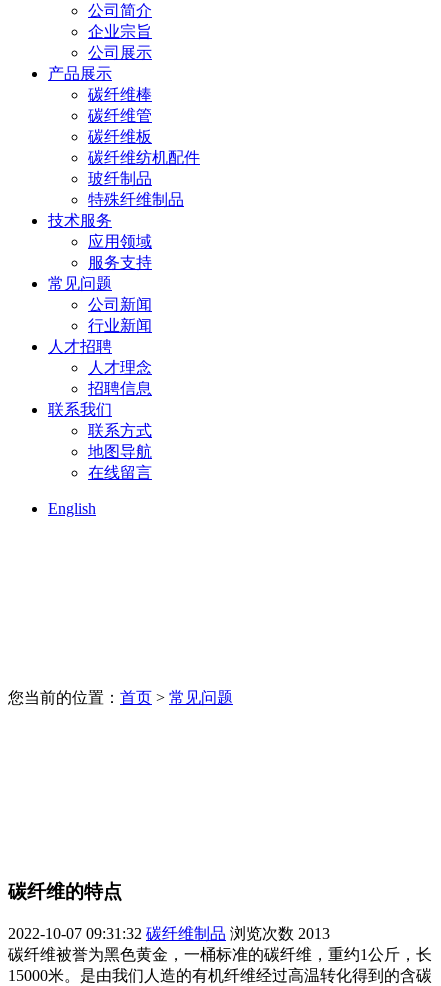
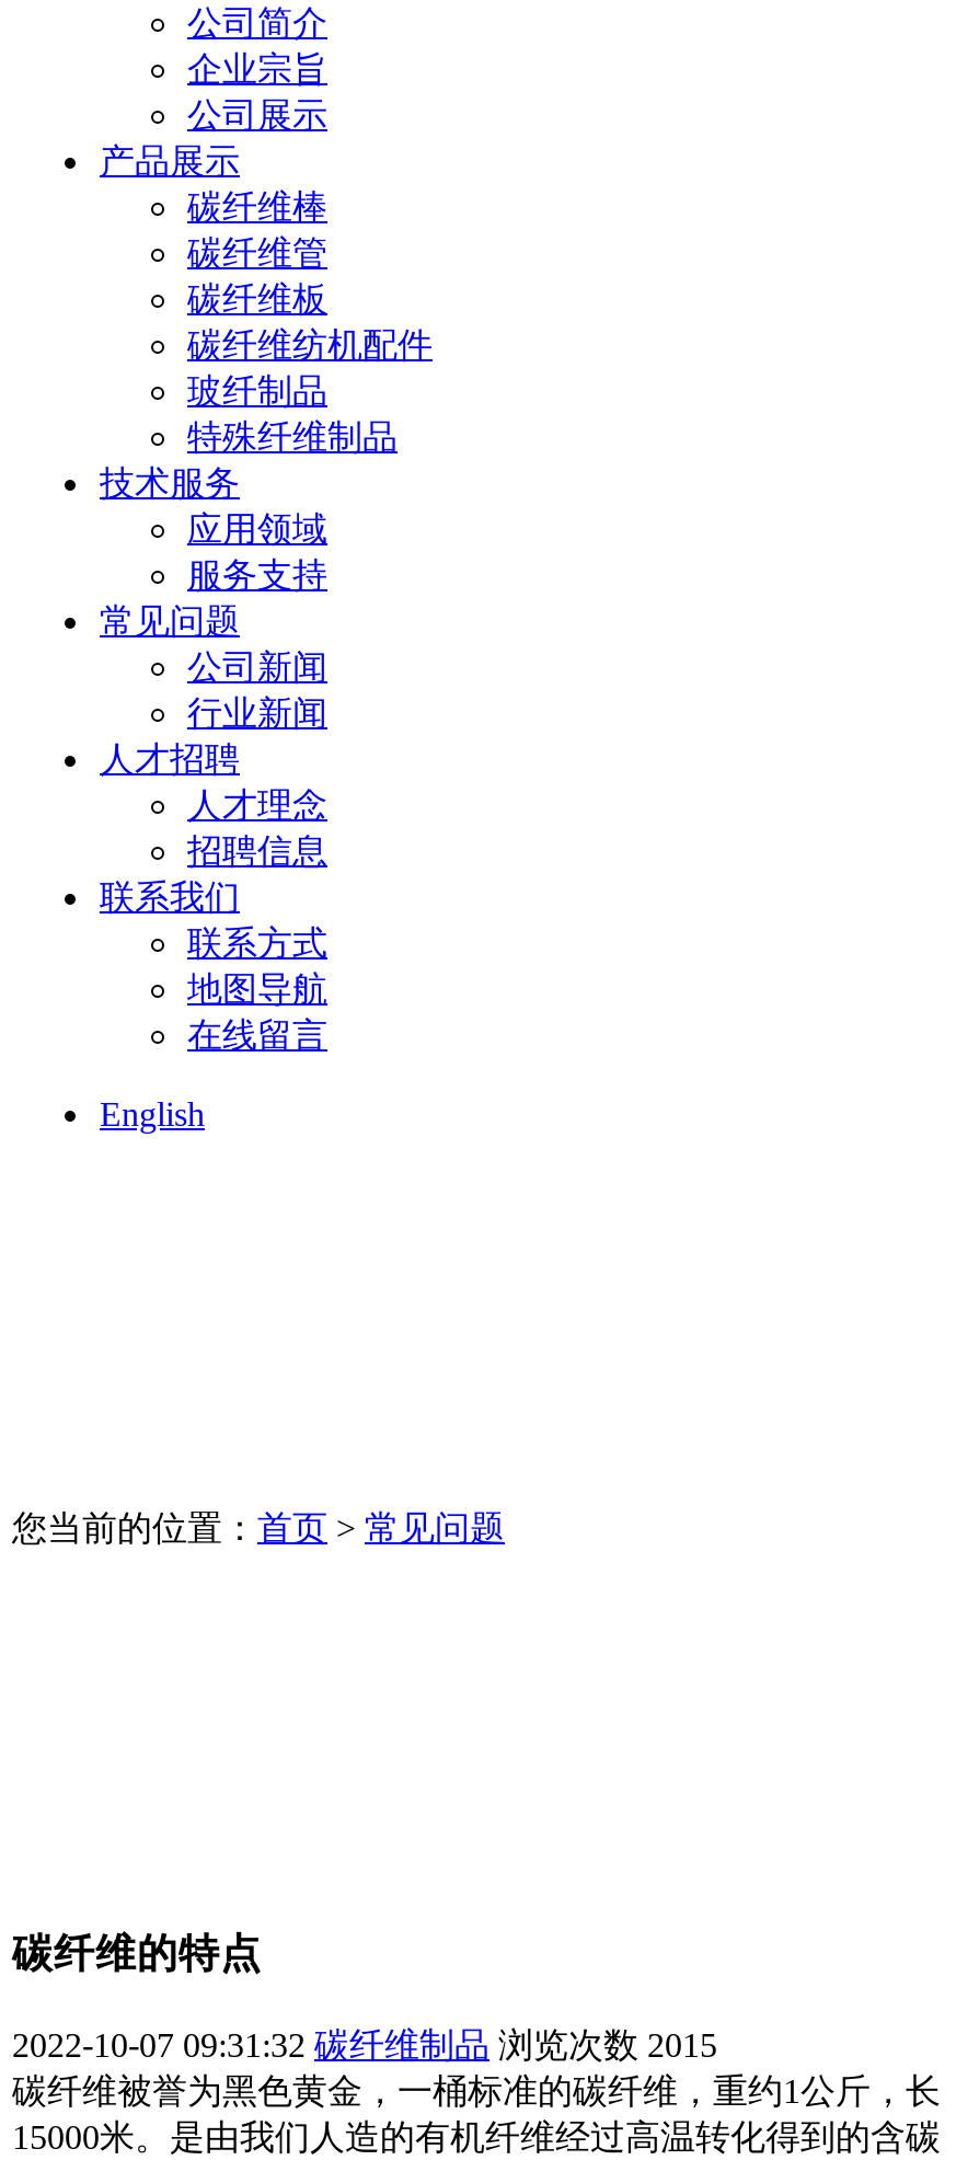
[8,924,330,941] 2022-10-07 09:31:32 碳纤维制品 浏览次数2013 -> [12,2025,717,2063] 2022-10-07 09:31:32 碳纤维制品 浏览次数2015

